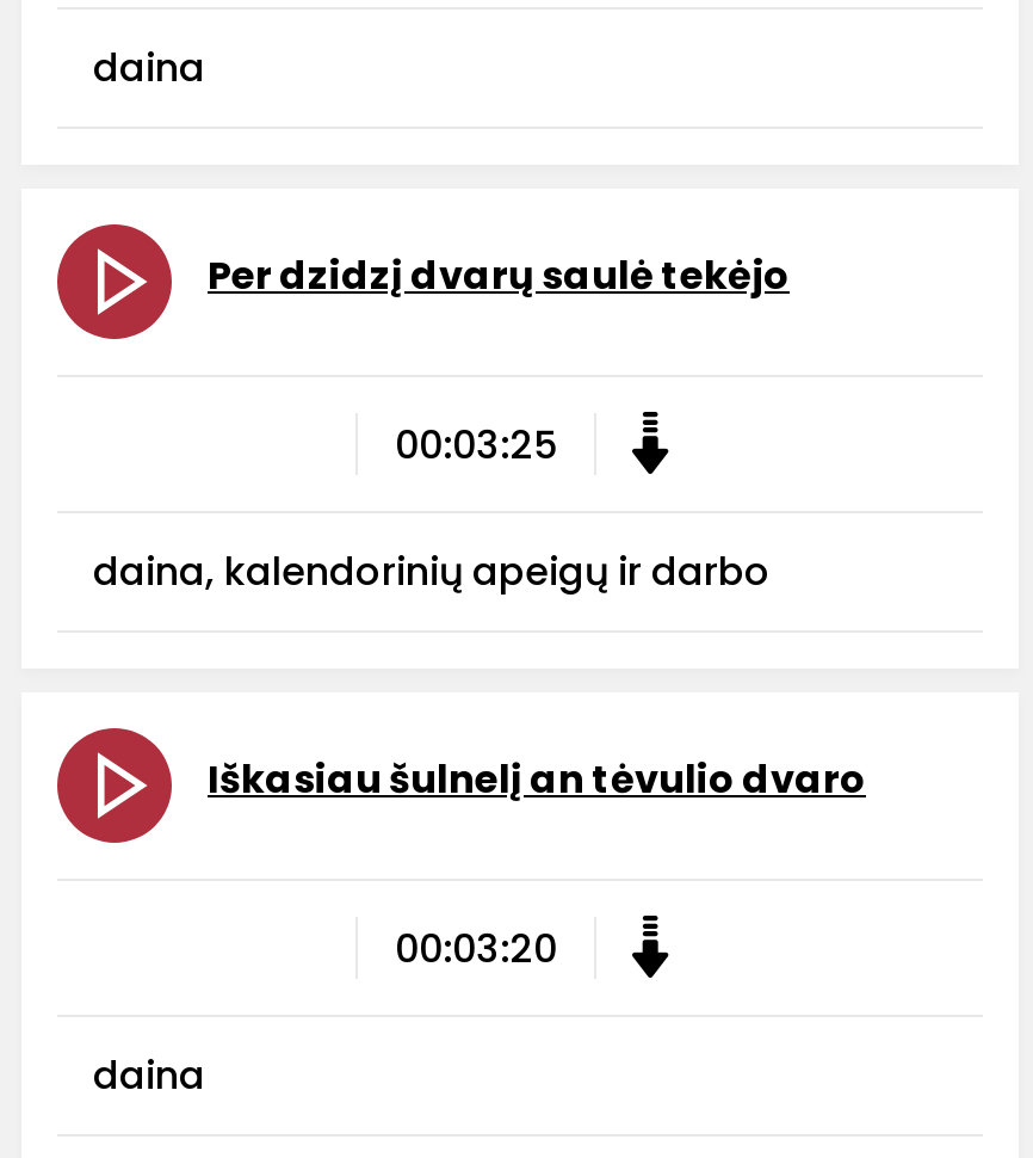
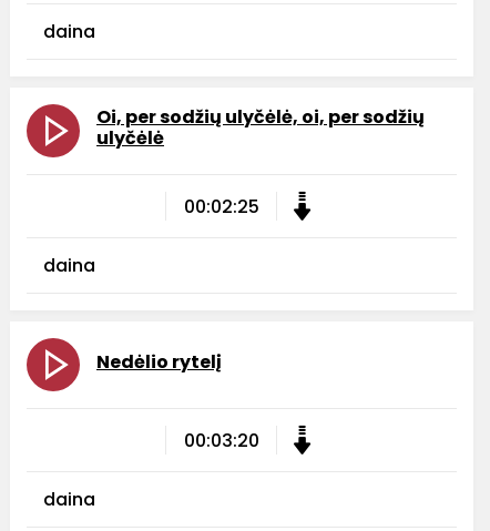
[208,247,790,302] Per dzidzį dvarų saulė tekėjo -> [96,104,425,151] Oi, per sodžių ulyčėlė, oi, per sodžių | ulyčėlė
[395,417,557,472] 00:03:25 -> [183,193,259,219] 00:02:25
[93,544,771,599] daina, kalendorinių apeigų ir darbo -> [43,253,95,278] daina
[208,751,866,806] Iškasiau šulnelį an tėvulio dvaro -> [96,349,222,374] Nedėlio rytelį

